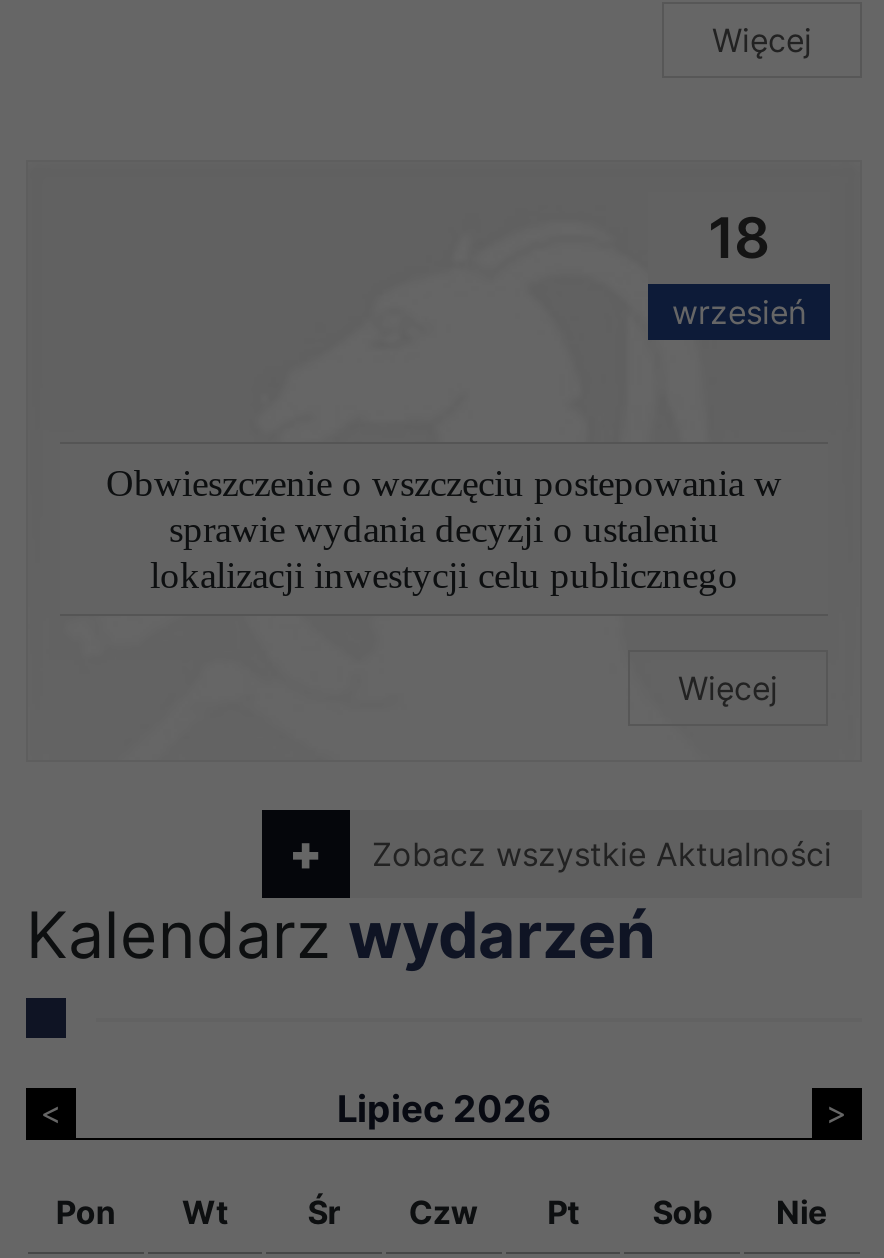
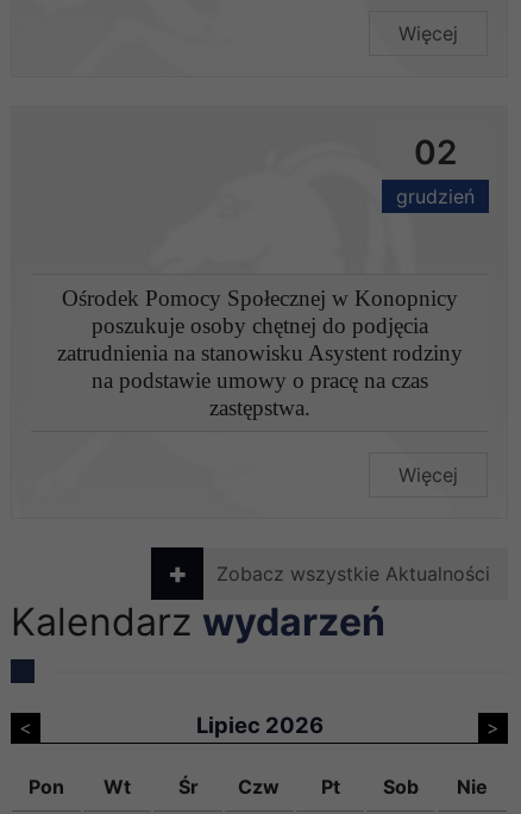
[672,204,806,332] 18 | wrzesień -> [396,132,475,208] 02 | grudzień
[106,462,782,596] Obwieszczenie o wszczęciu postepowania w | sprawie wydania decyzji o ustaleniu | lokalizacji inwestycji celu publicznego -> [57,286,462,420] Ośrodek Pomocy Społecznej w Konopnicy | poszukuje osoby chętnej do podjęcia | zatrudnienia na stanowisku Asystent rodziny | na podstawie umowy o pracę na czas | zastępstwa.

